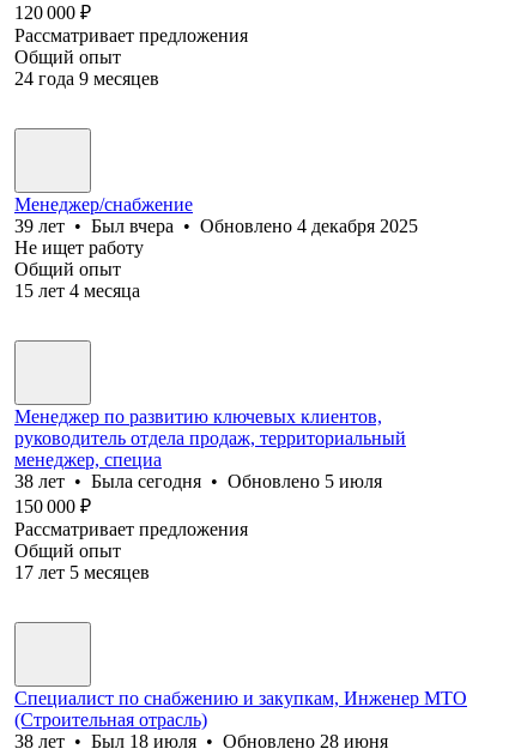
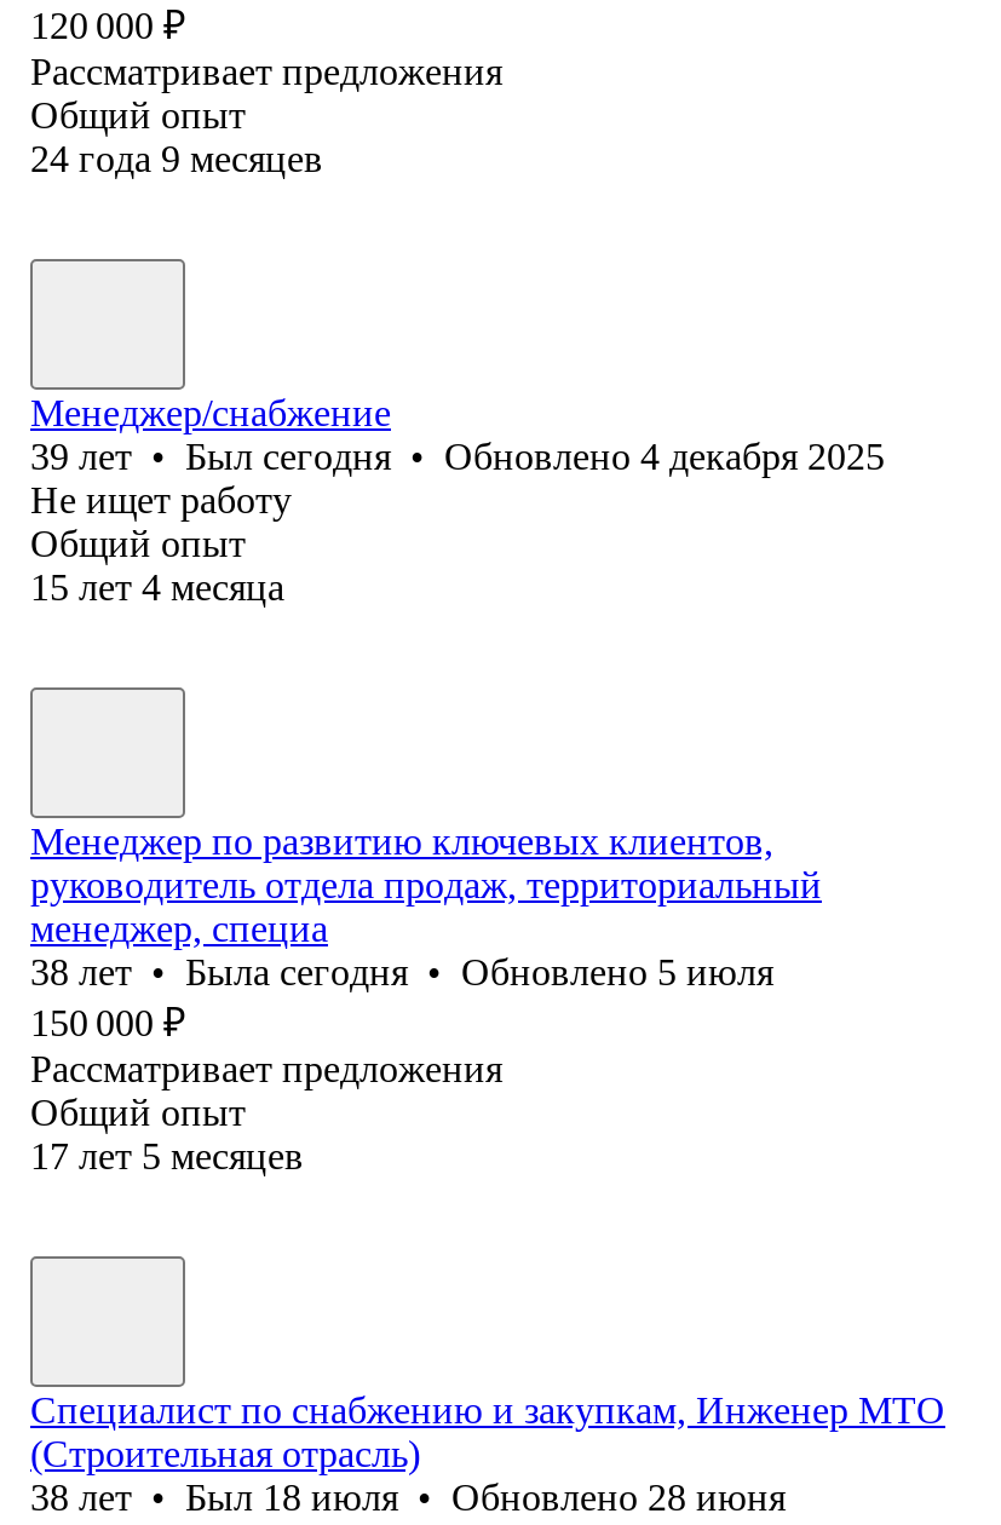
[14,216,418,236] 39 лет • Был вчера • Обновлено 4 декабря 2025 -> [30,435,885,477] 39 лет • Был сегодня • Обновлено 4 декабря 2025

